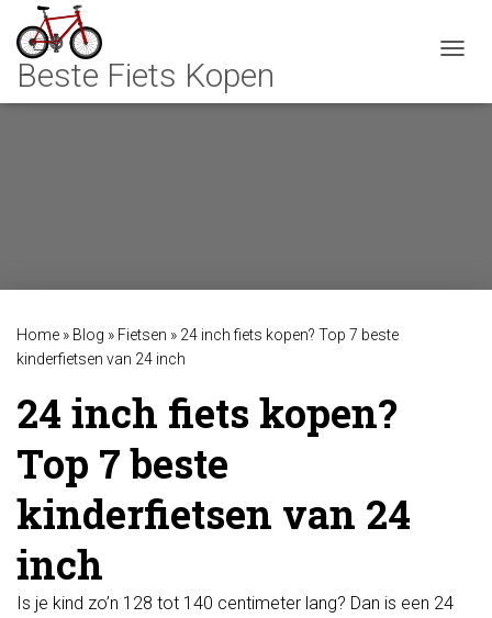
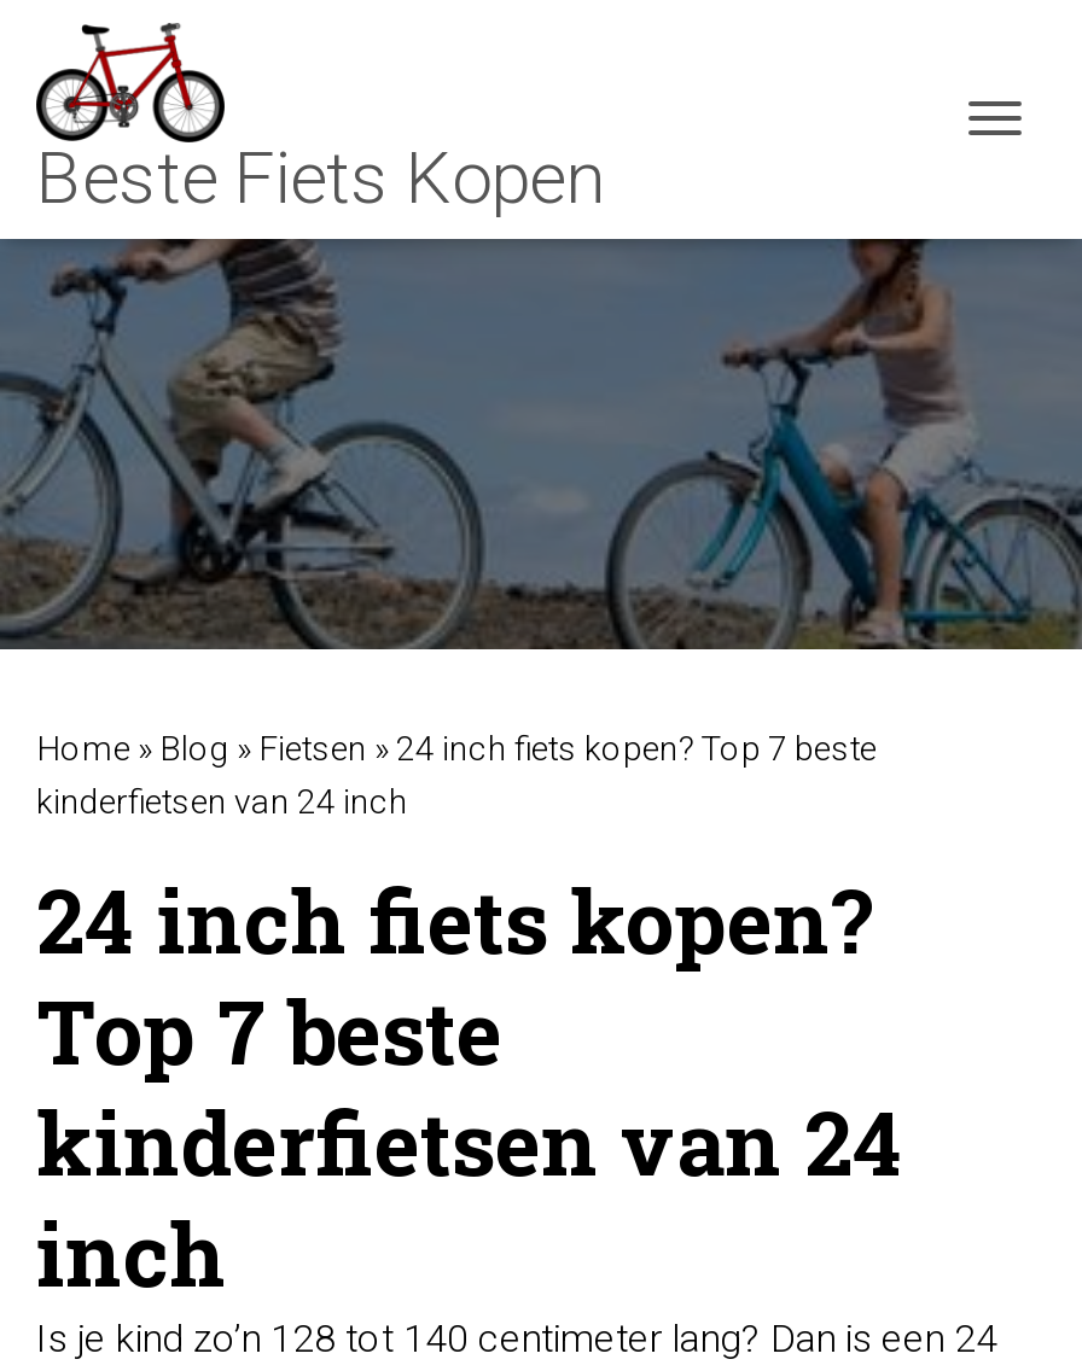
none -> [7,241,1075,652] [image]

